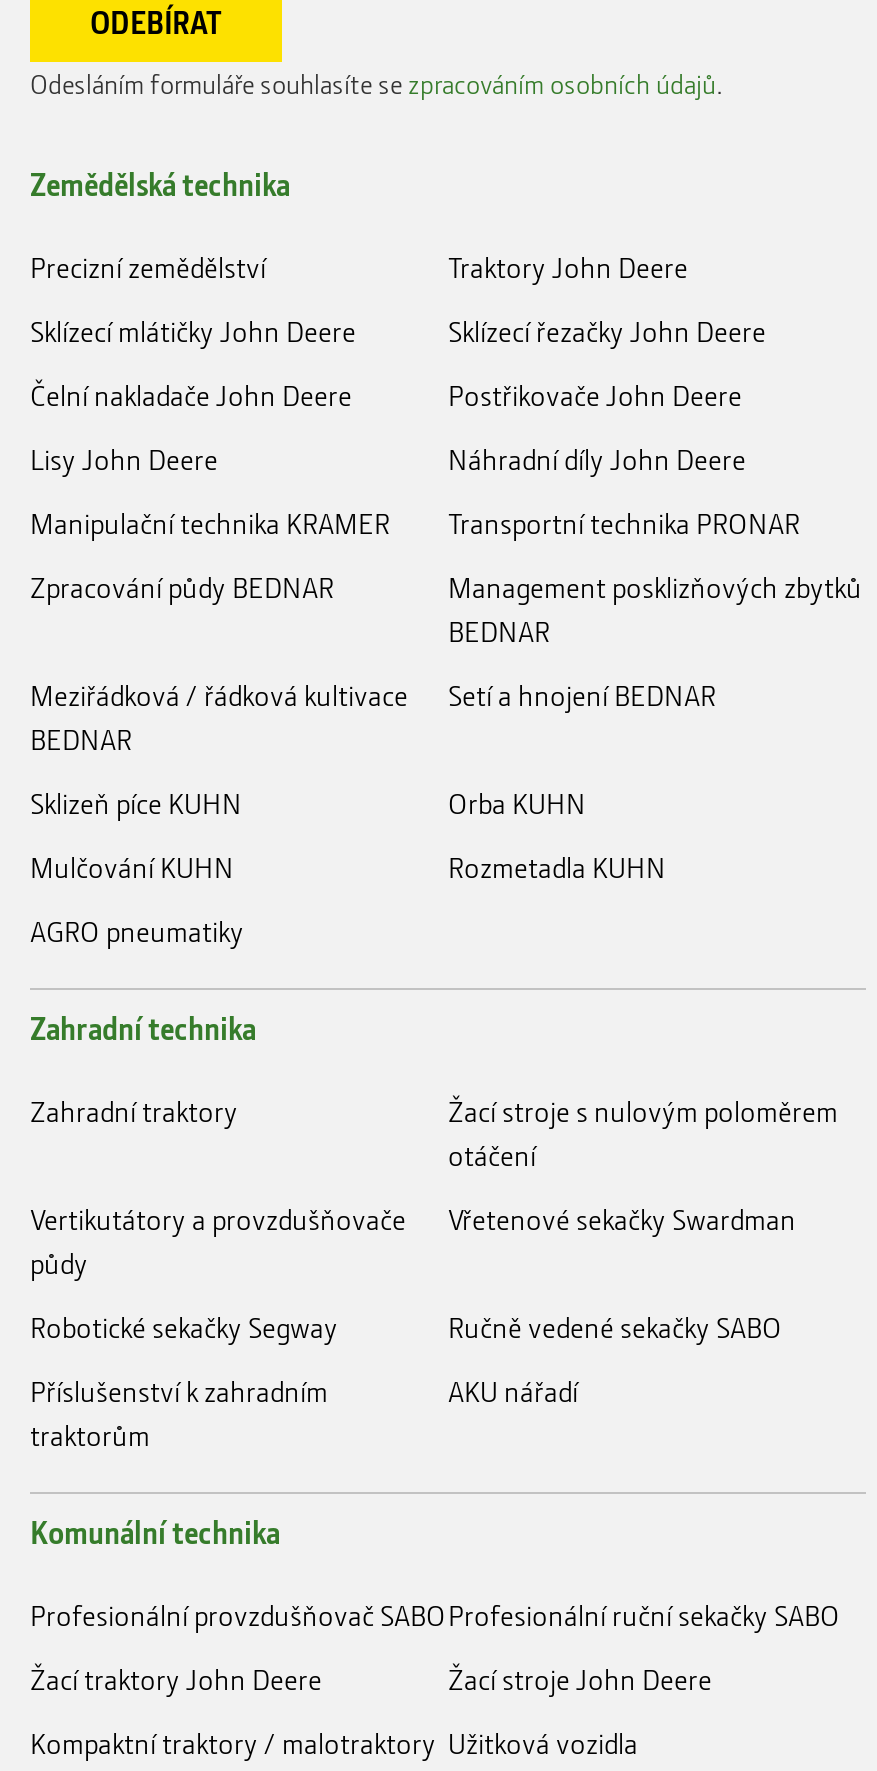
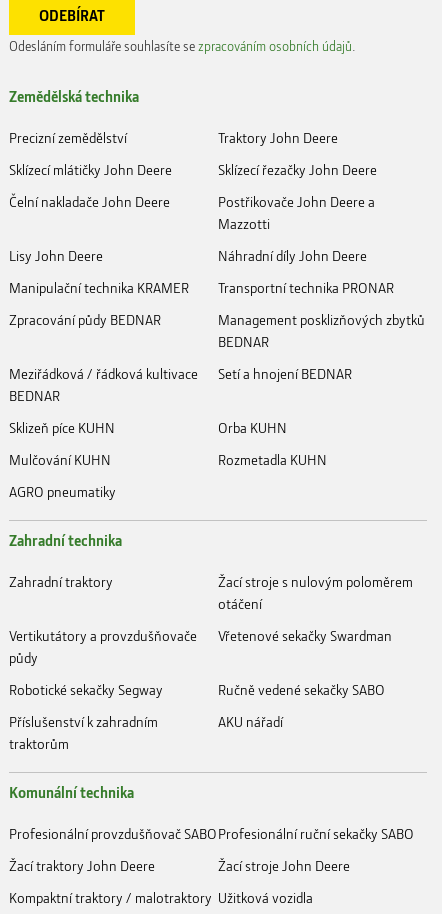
[448,375,742,413] Postřikovače John Deere -> [218,192,375,233] Postřikovače John Deere a | Mazzotti

